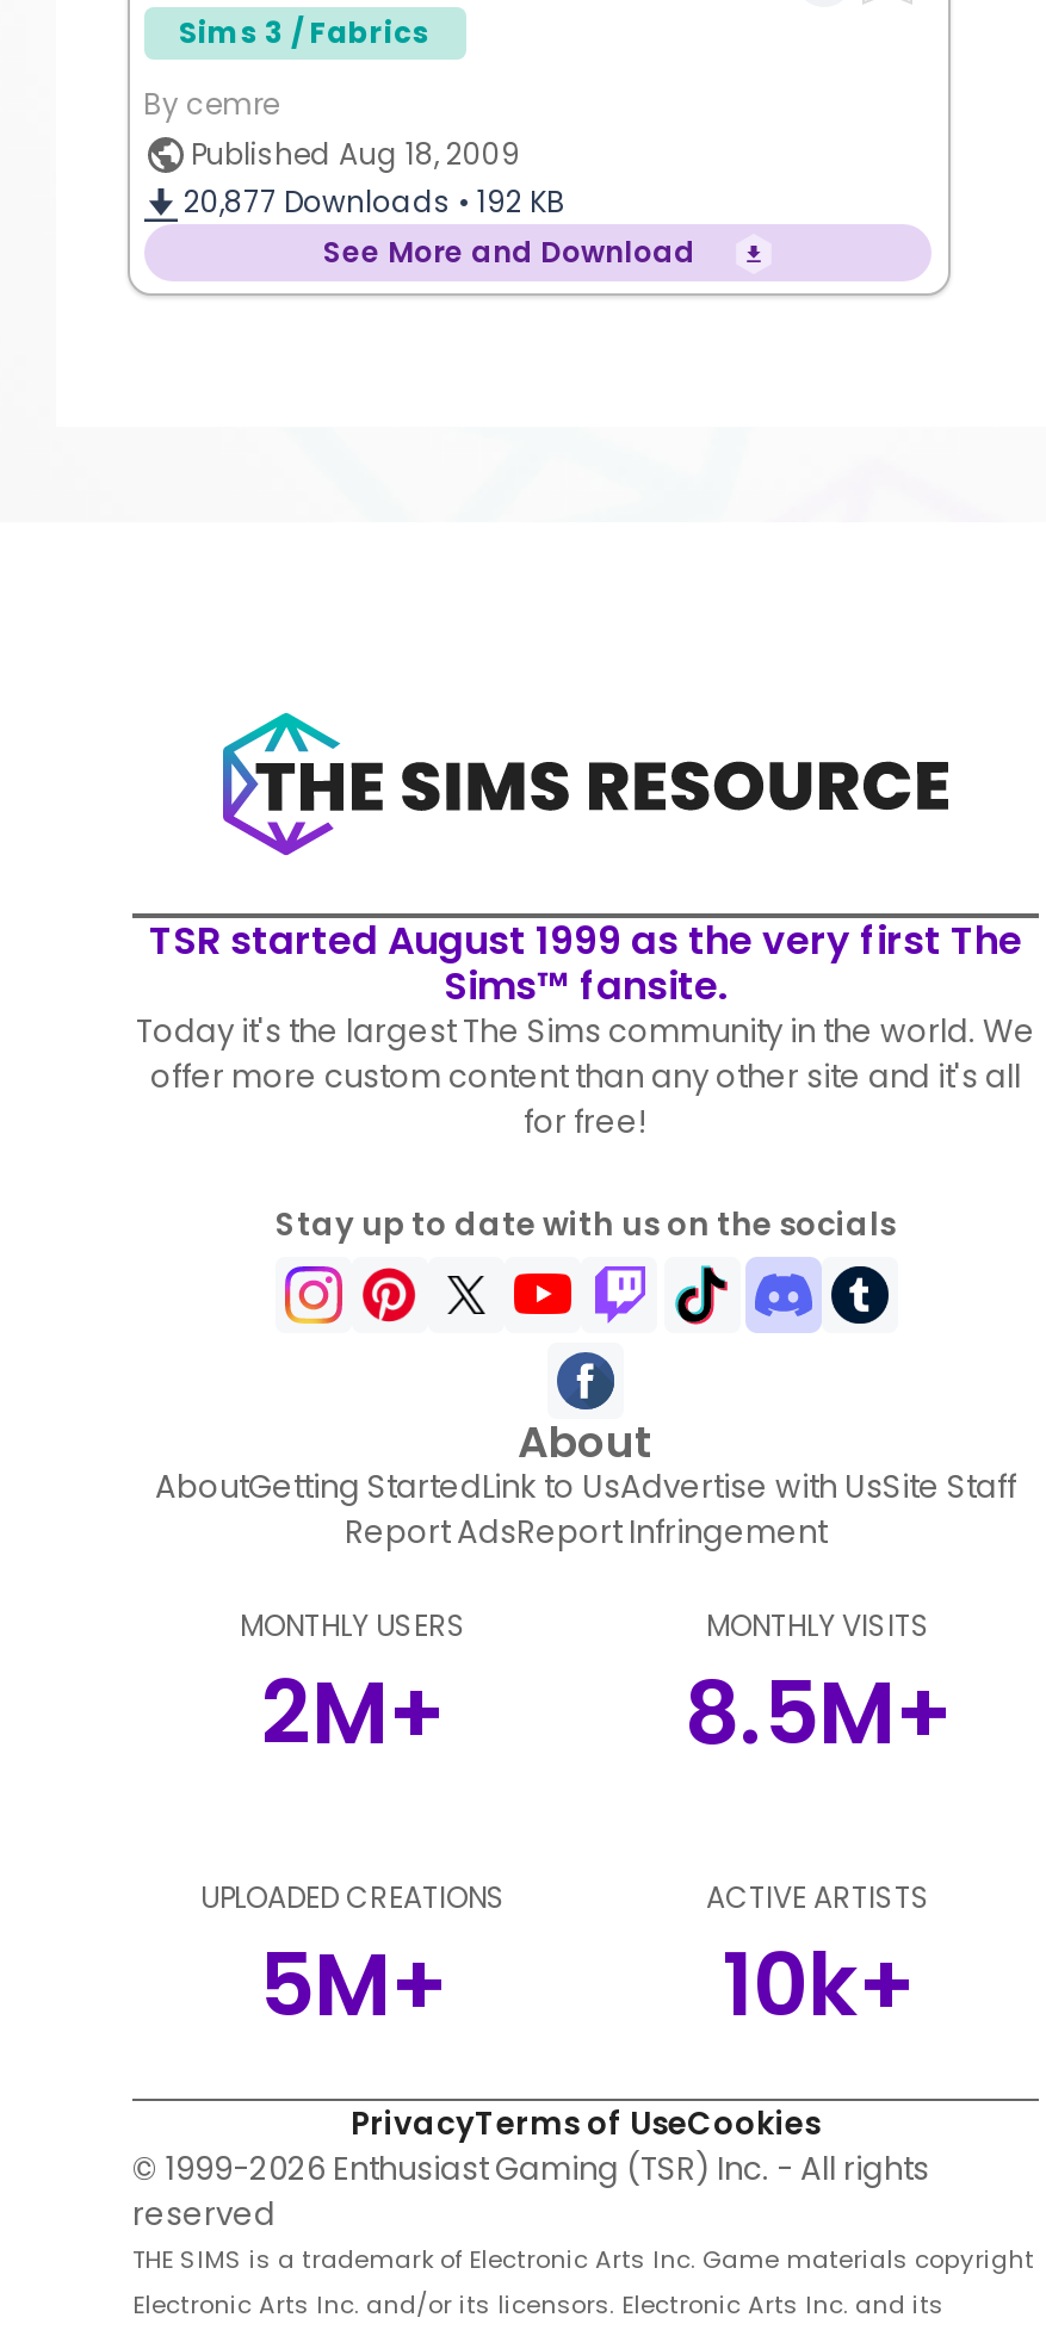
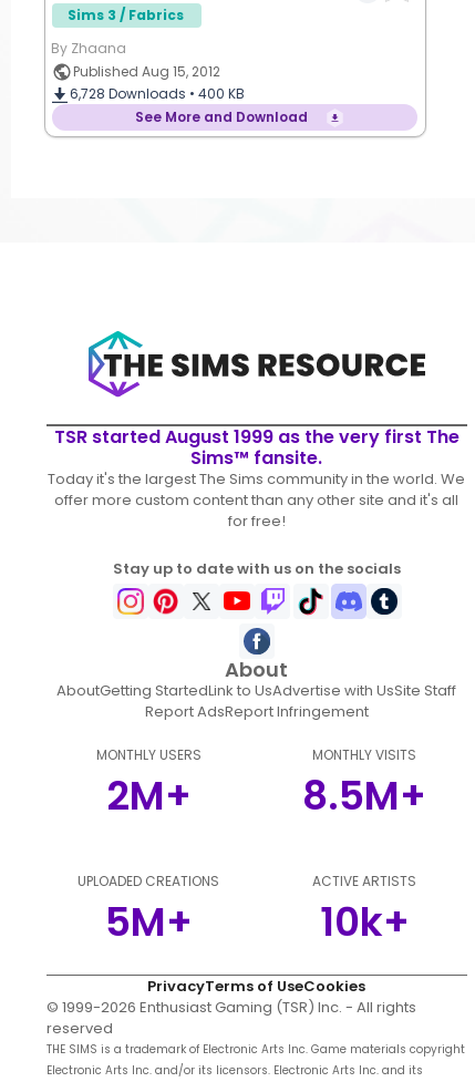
[143,83,279,124] By cemre -> [51,39,127,57] By Zhaana
[191,133,520,174] Published Aug 18, 2009 -> [74,62,221,81] Published Aug 15, 2012
[184,181,565,221] 20,877 Downloads • 192 KB -> [70,84,245,103] 6,728 Downloads • 400 KB

